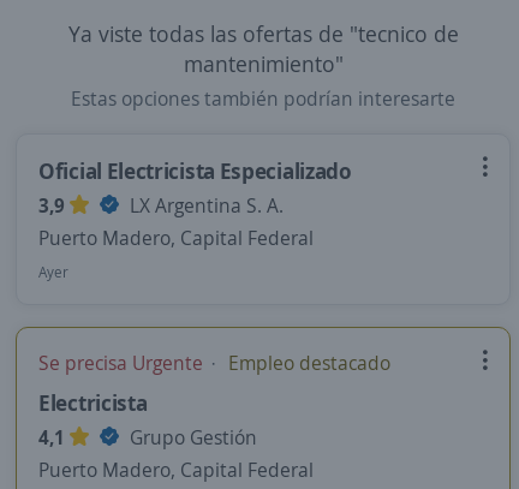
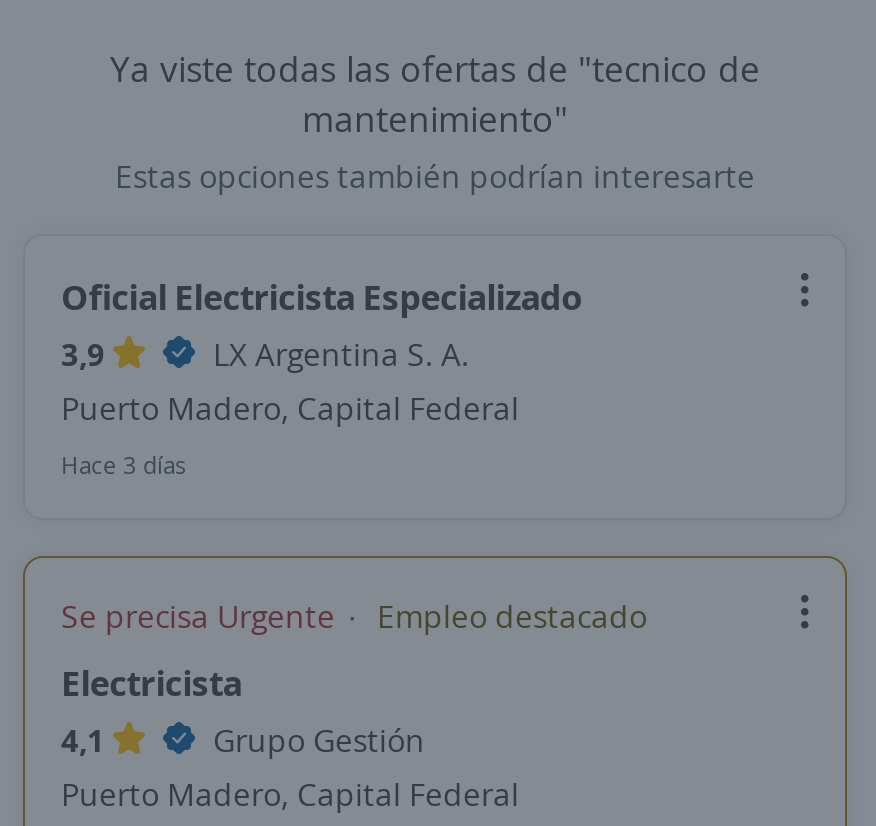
[38,262,68,282] Ayer -> [61,448,187,482] Hace 3 días

